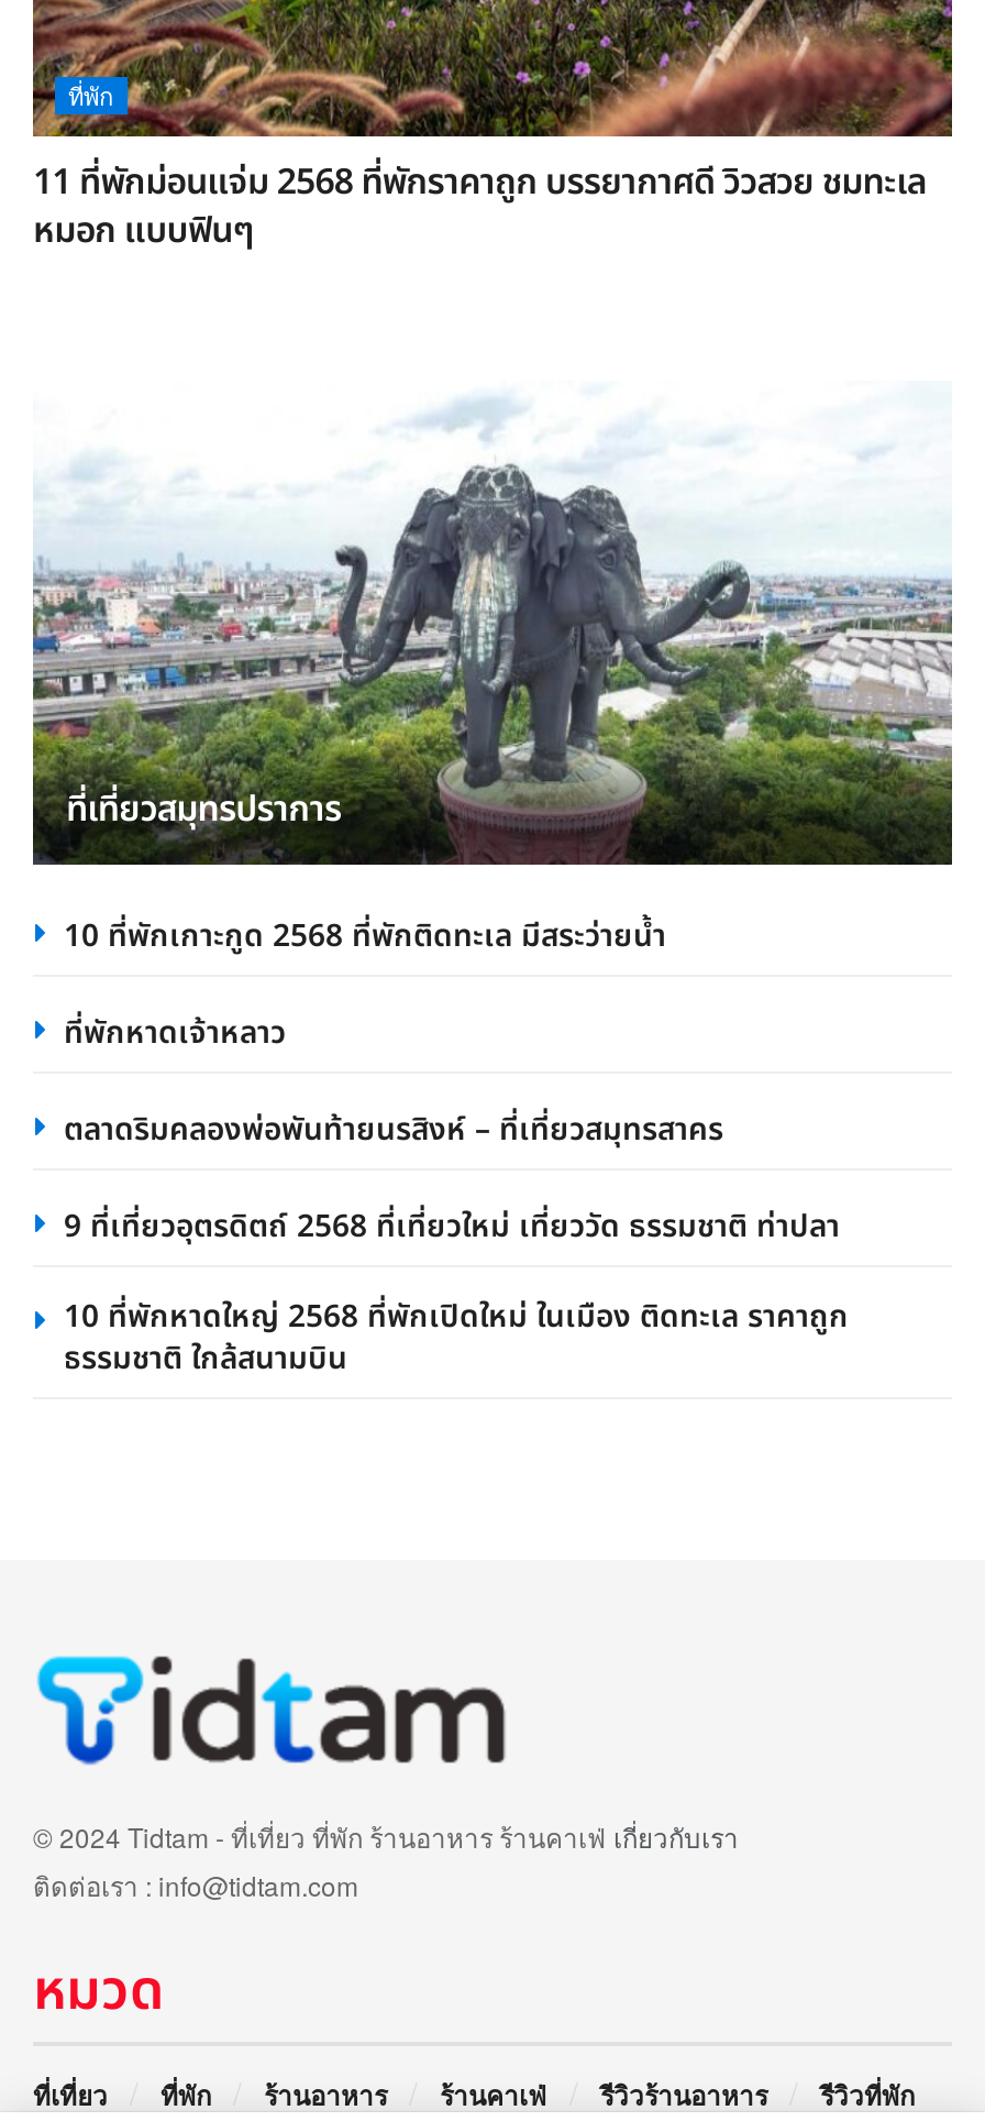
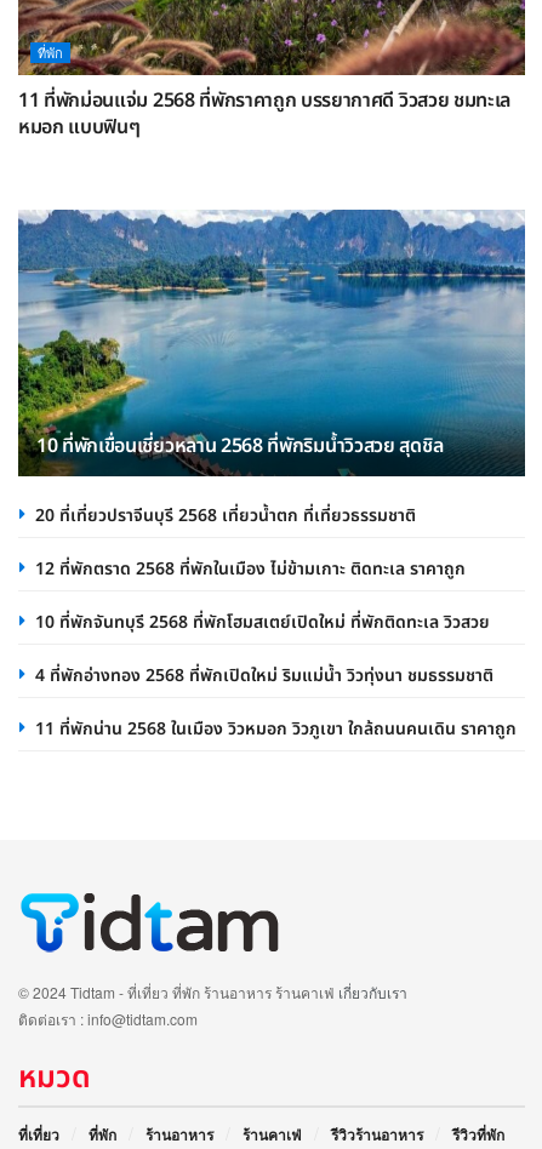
[33,396,952,865] [image] | ที่เที่ยวสมุทรปราการ -> [17,208,526,475] [image] | 10 ที่พักเขื่อนเชี่ยวหลาน 2568 ที่พักริมน้ำวิวสวย สุดชิล
[64,912,666,958] 10 ที่พักเกาะกูด 2568 ที่พักติดทะเล มีสระว่ายน้ำ -> [35,502,416,528] 20 ที่เที่ยวปราจีนบุรี 2568 เที่ยวน้ำตก ที่เที่ยวธรรมชาติ
[64,1009,286,1055] ที่พักหาดเจ้าหลาว -> [35,556,466,581] 12 ที่พักตราด 2568 ที่พักในเมือง ไม่ข้ามเกาะ ติดทะเล ราคาถูก
[64,1106,723,1152] ตลาดริมคลองพ่อพันท้ายนรสิงห์ – ที่เที่ยวสมุทรสาคร -> [35,609,490,634] 10 ที่พักจันทบุรี 2568 ที่พักโฮมสเตย์เปิดใหม่ ที่พักติดทะเล วิวสวย
[64,1202,840,1249] 9 ที่เที่ยวอุตรดิตถ์ 2568 ที่เที่ยวใหม่ เที่ยววัด ธรรมชาติ ท่าปลา -> [35,662,493,688] 4 ที่พักอ่างทอง 2568 ที่พักเปิดใหม่ ริมแม่น้ำ วิวทุ่งนา ชมธรรมชาติ
[64,1293,849,1381] 10 ที่พักหาดใหญ่ 2568 ที่พักเปิดใหม่ ในเมือง ติดทะเล ราคาถูก | ธรรมชาติ ใกล้สนามบิน -> [35,716,517,741] 11 ที่พักน่าน 2568 ในเมือง วิวหมอก วิวภูเขา ใกล้ถนนคนเดิน ราคาถูก

